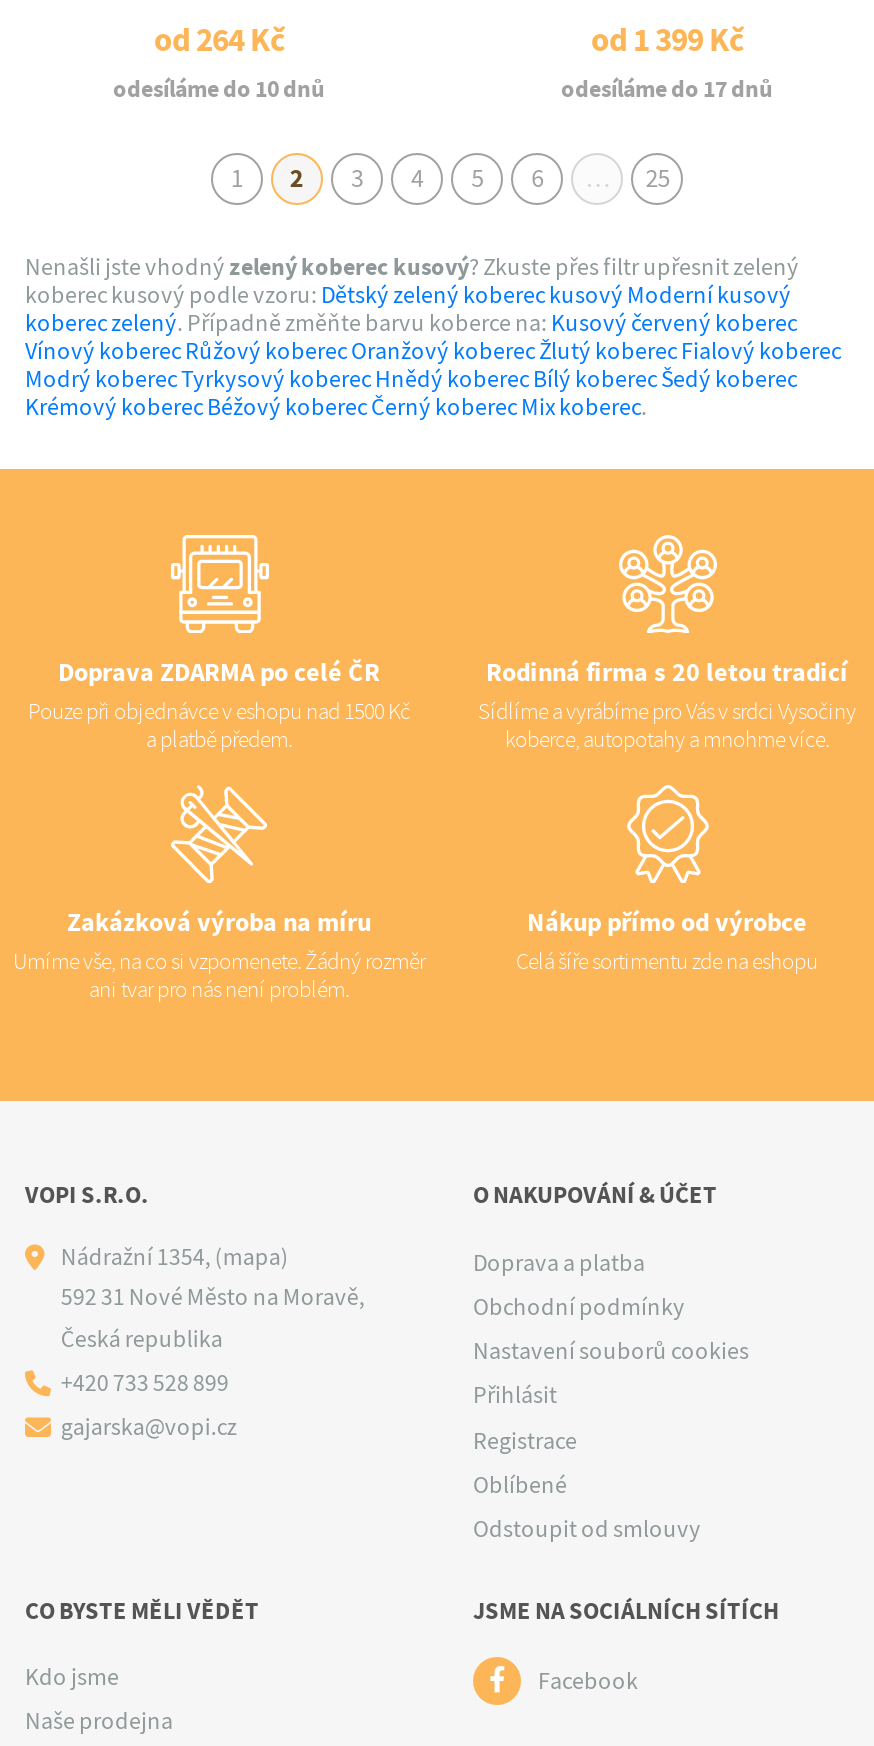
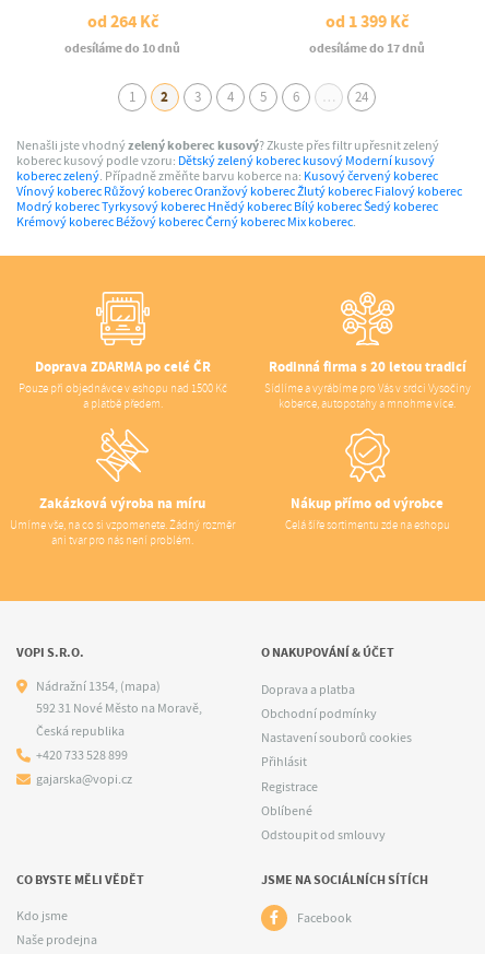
[645,161,669,195] 25 -> [355,87,368,106] 24

